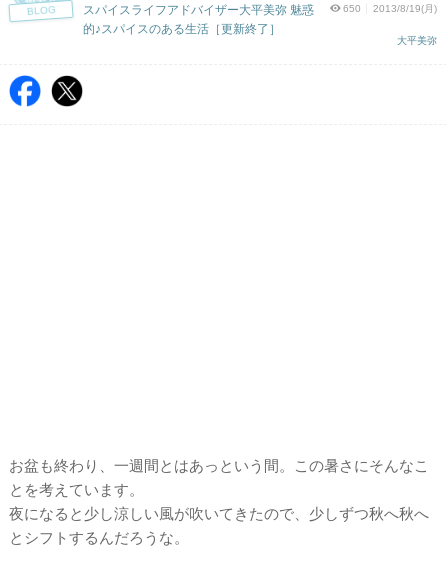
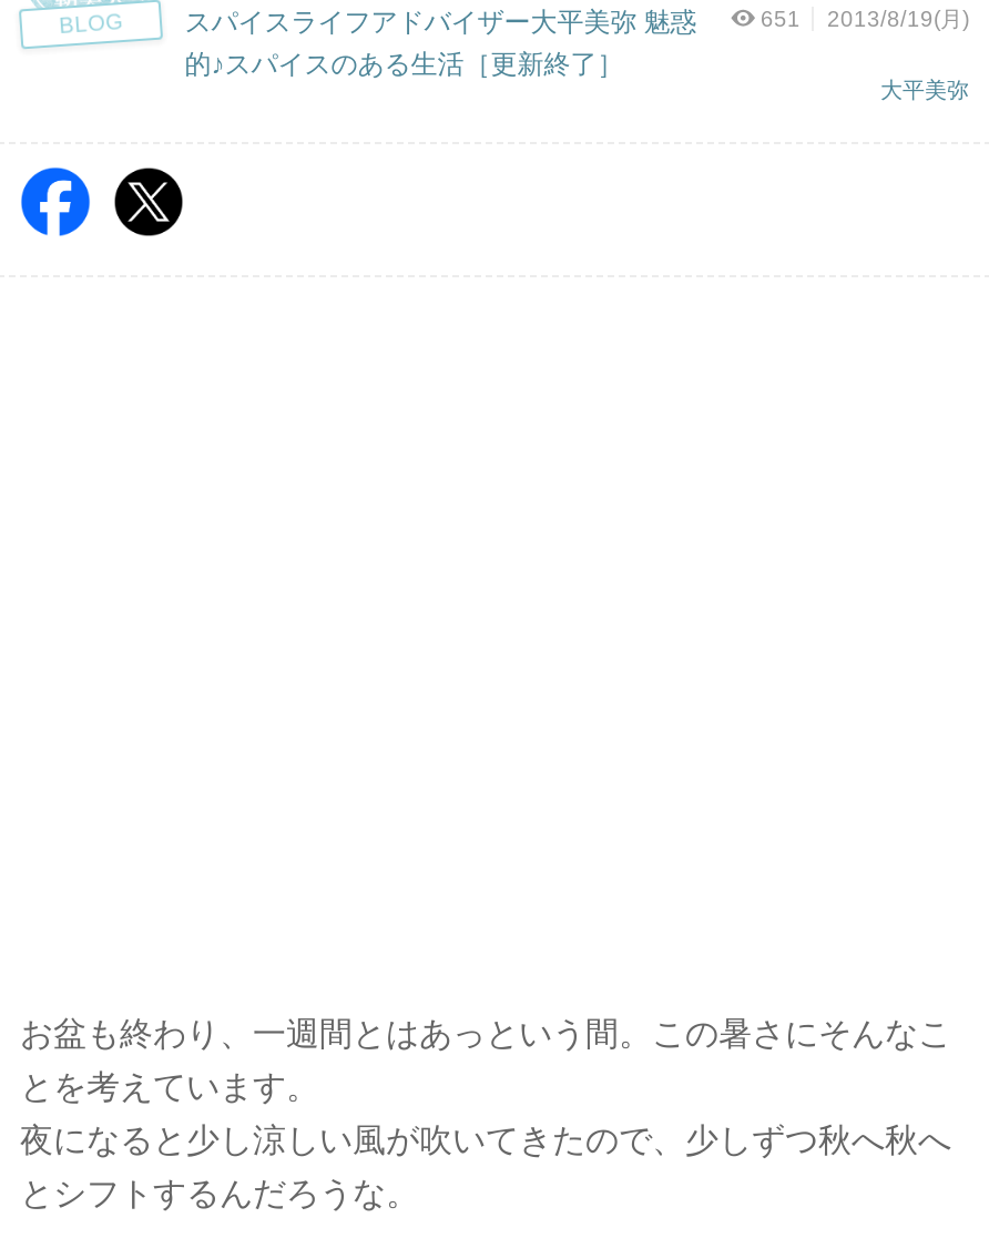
[343,3,437,14] 650 2013/8/19(月) -> [761,7,969,31] 651 2013/8/19(月)

